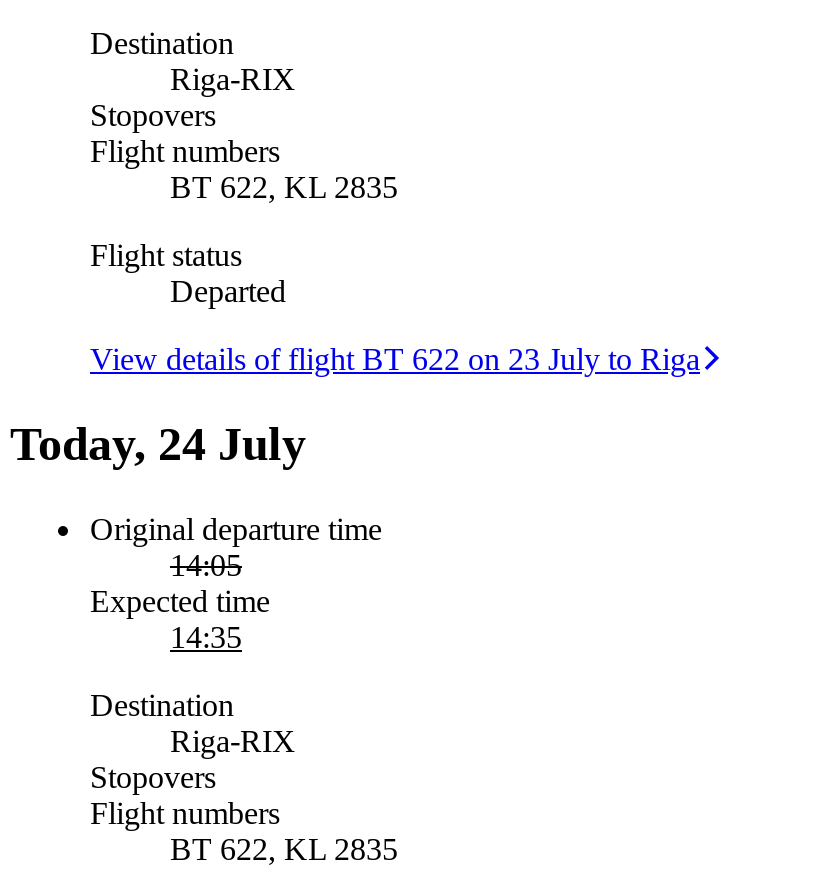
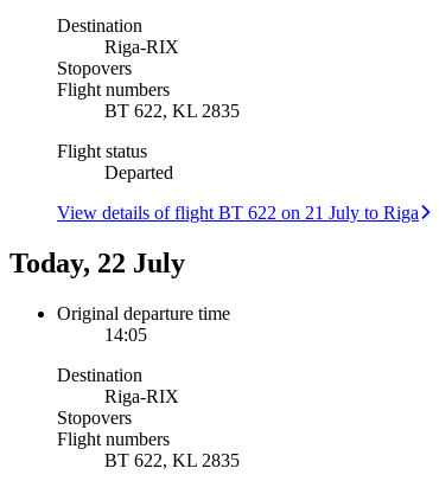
[90,341,700,375] View details of flight BT 622 on 23 July to Riga -> [57,202,419,222] View details of flight BT 622 on 21 July to Riga
[10,417,306,469] Today, 24 July -> [9,247,185,278] Today, 22 July
[90,583,270,653] Expected time | 14:35 -> none

